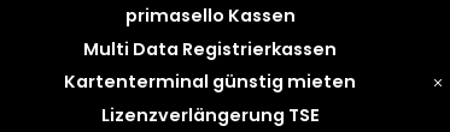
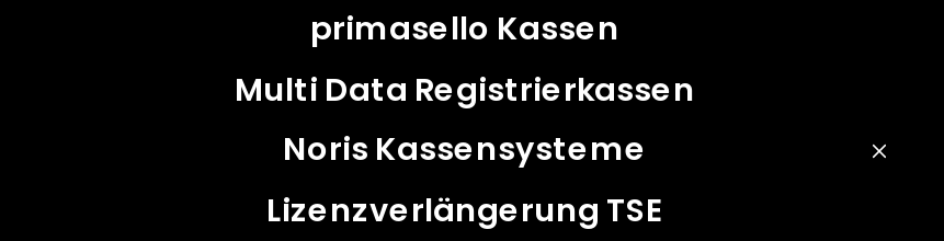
[64,70,356,94] Kartenterminal günstig mieten -> [283,128,647,171] Noris Kassensysteme

